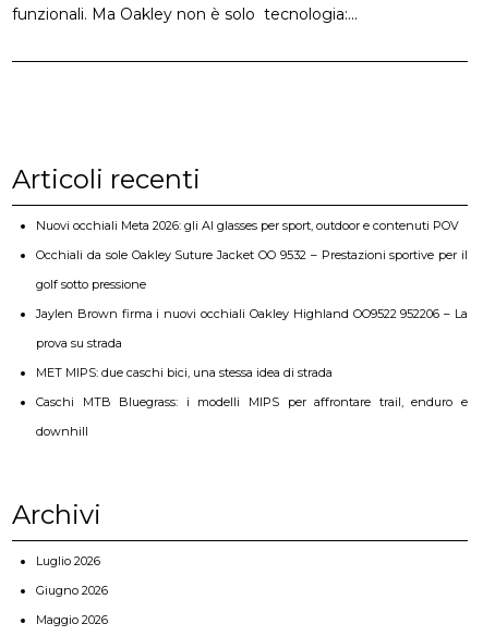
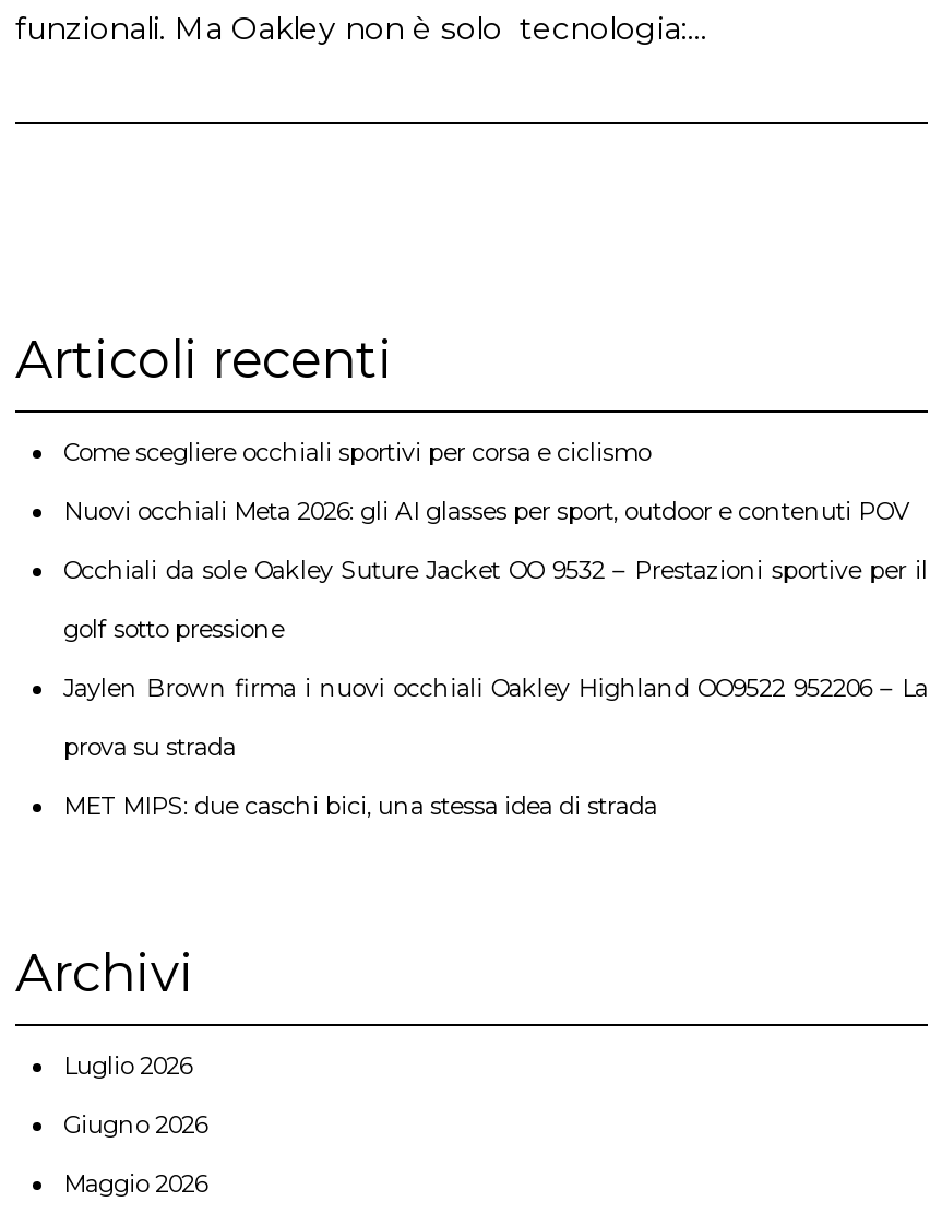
none -> [63,437,651,467] Come scegliere occhiali sportivi per corsa e ciclismo
moved [36,218,468,380] -> [63,496,928,821]: Nuovi occhiali Meta 2026: gli AI glasses per sport, outdoor e contenuti POV | Occhiali da sole Oakley Suture Jacket OO 9532 – Prestazioni sportive per il | golf sotto pressione | Jaylen Brown firma i nuovi occhiali Oakley Highland OO9522 952206 – La | prova su strada | MET MIPS: due caschi bici, una stessa idea di strada
[36,394,468,439] Caschi MTB Bluegrass: i modelli MIPS per affrontare trail, enduro e | downhill -> none

